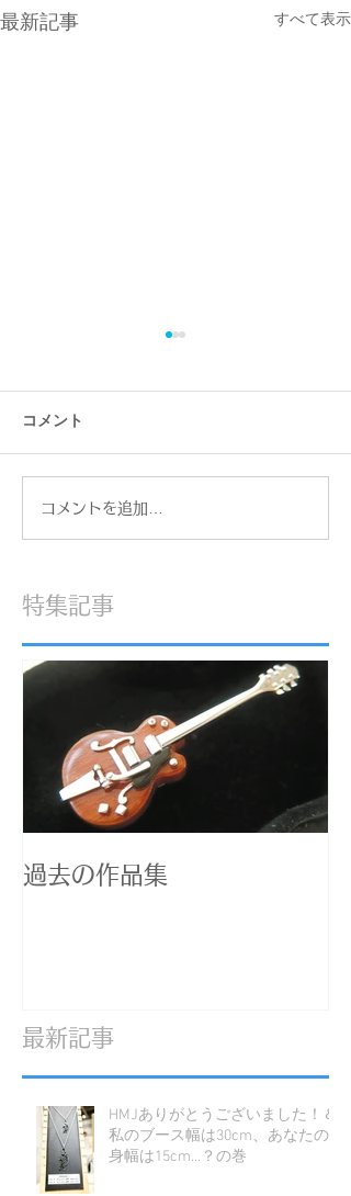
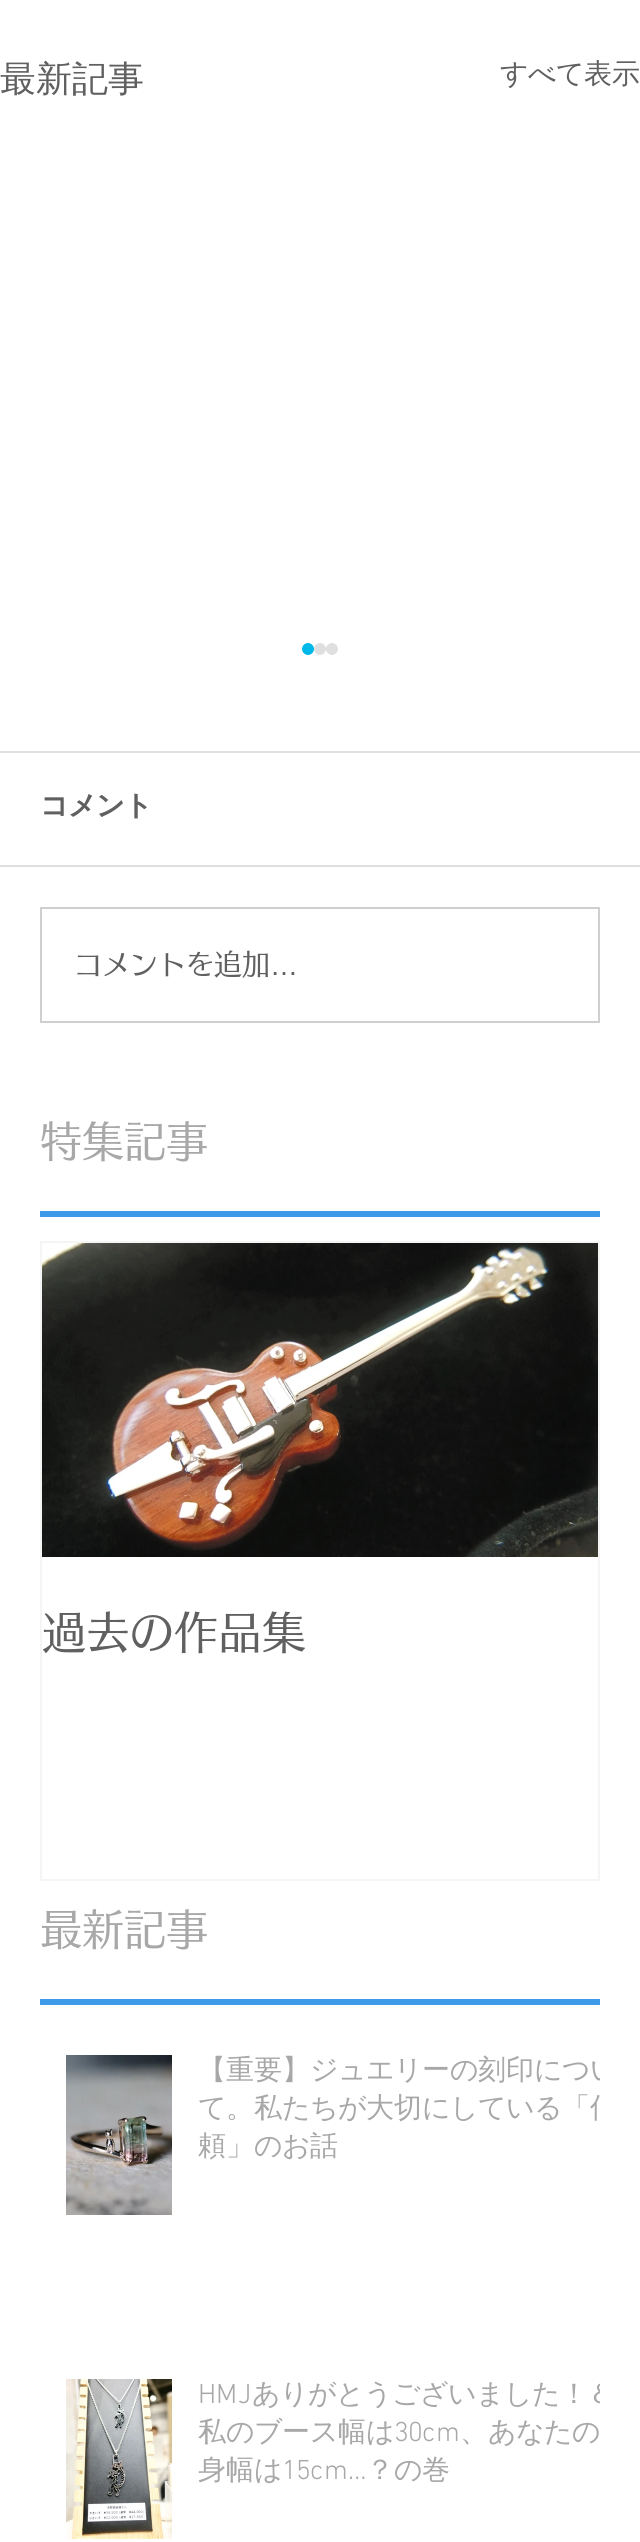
none -> [64,2053,618,2217] [image] | 【重要】ジュエリーの刻印につい | て。私たちが大切にしている「信 | 頼」のお話

